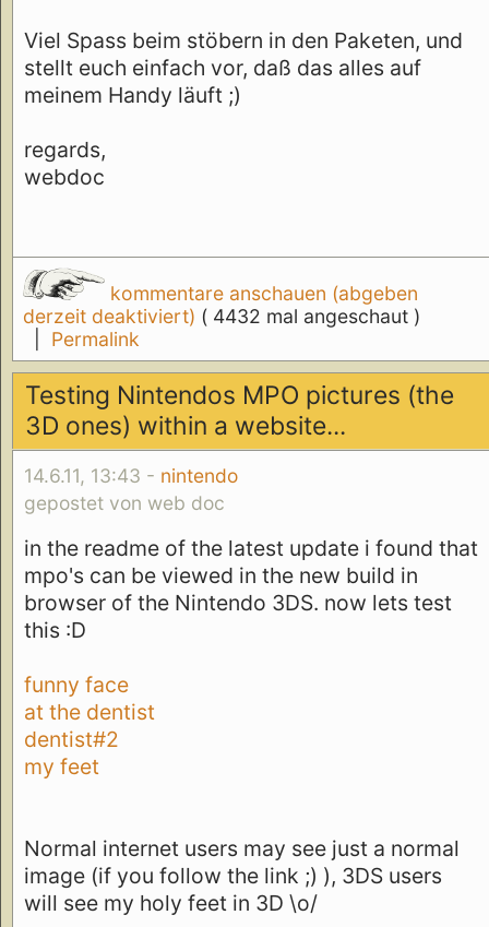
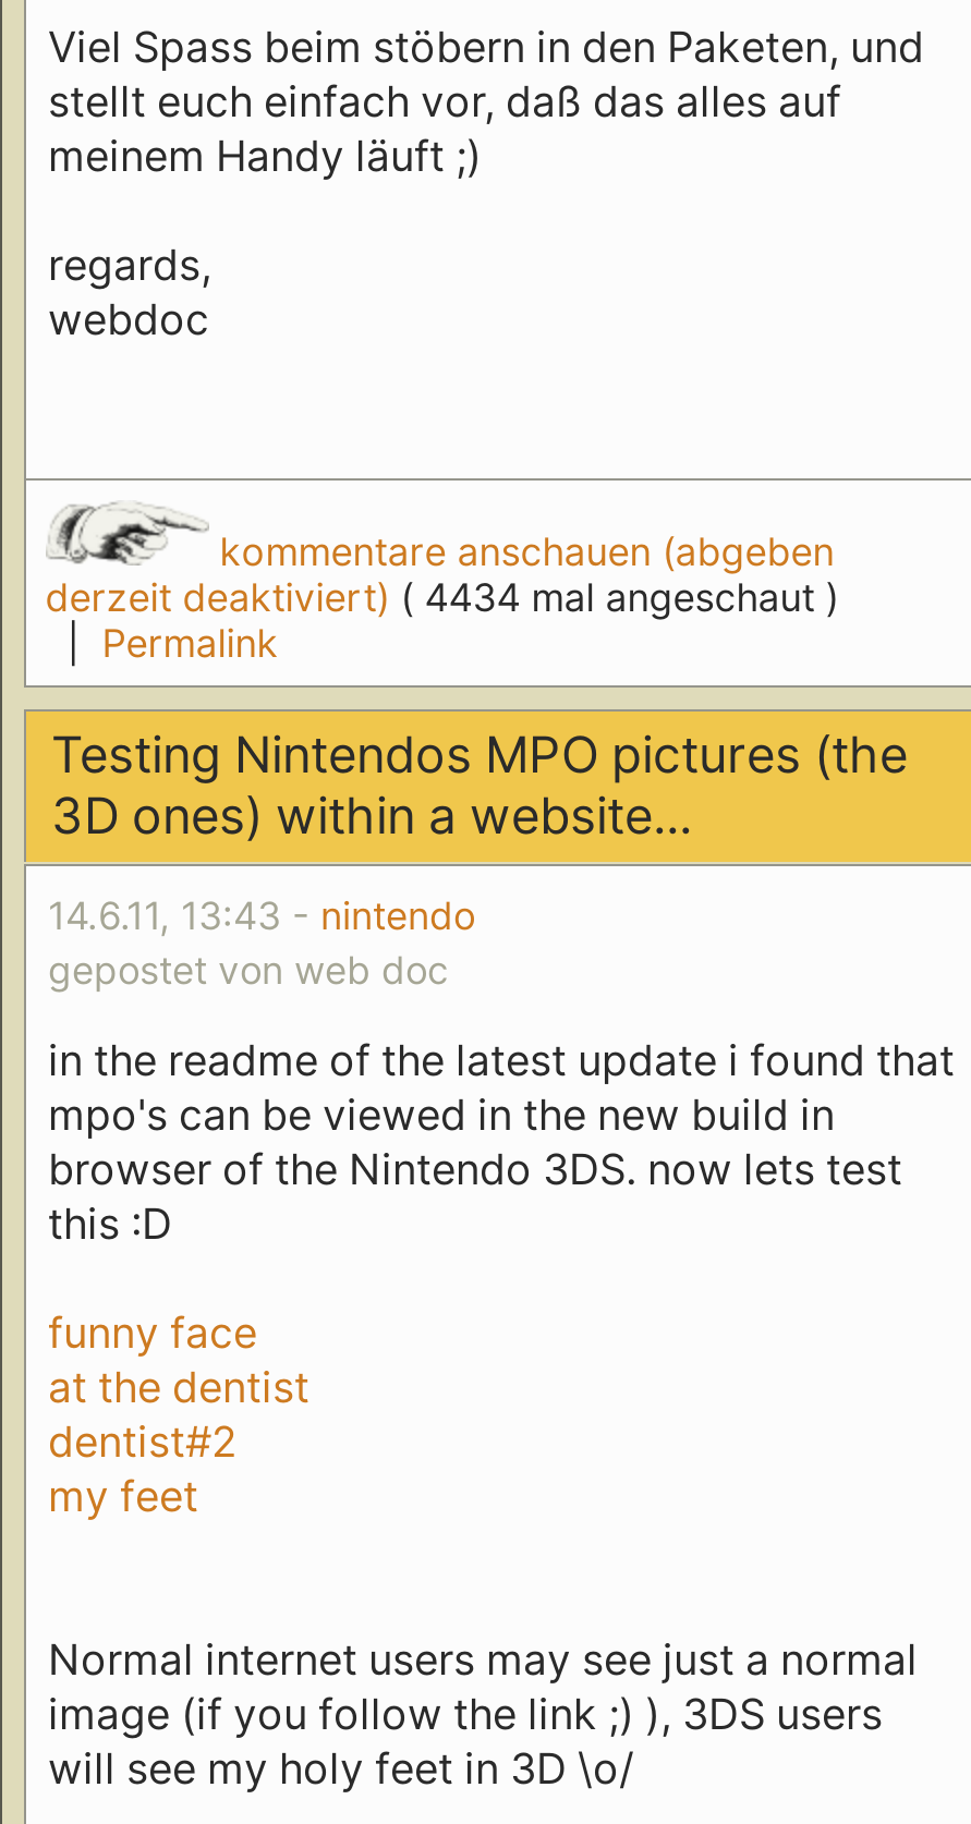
[23,305,420,328] derzeit deaktiviert) ( 4432 mal angeschaut ) -> [45,575,839,620] derzeit deaktiviert) ( 4434 mal angeschaut )

